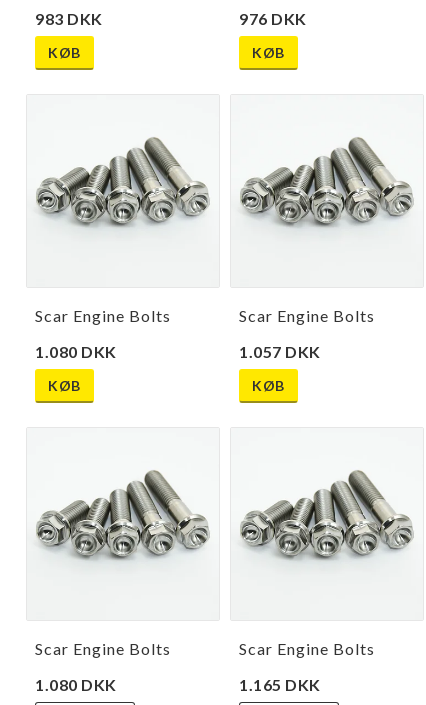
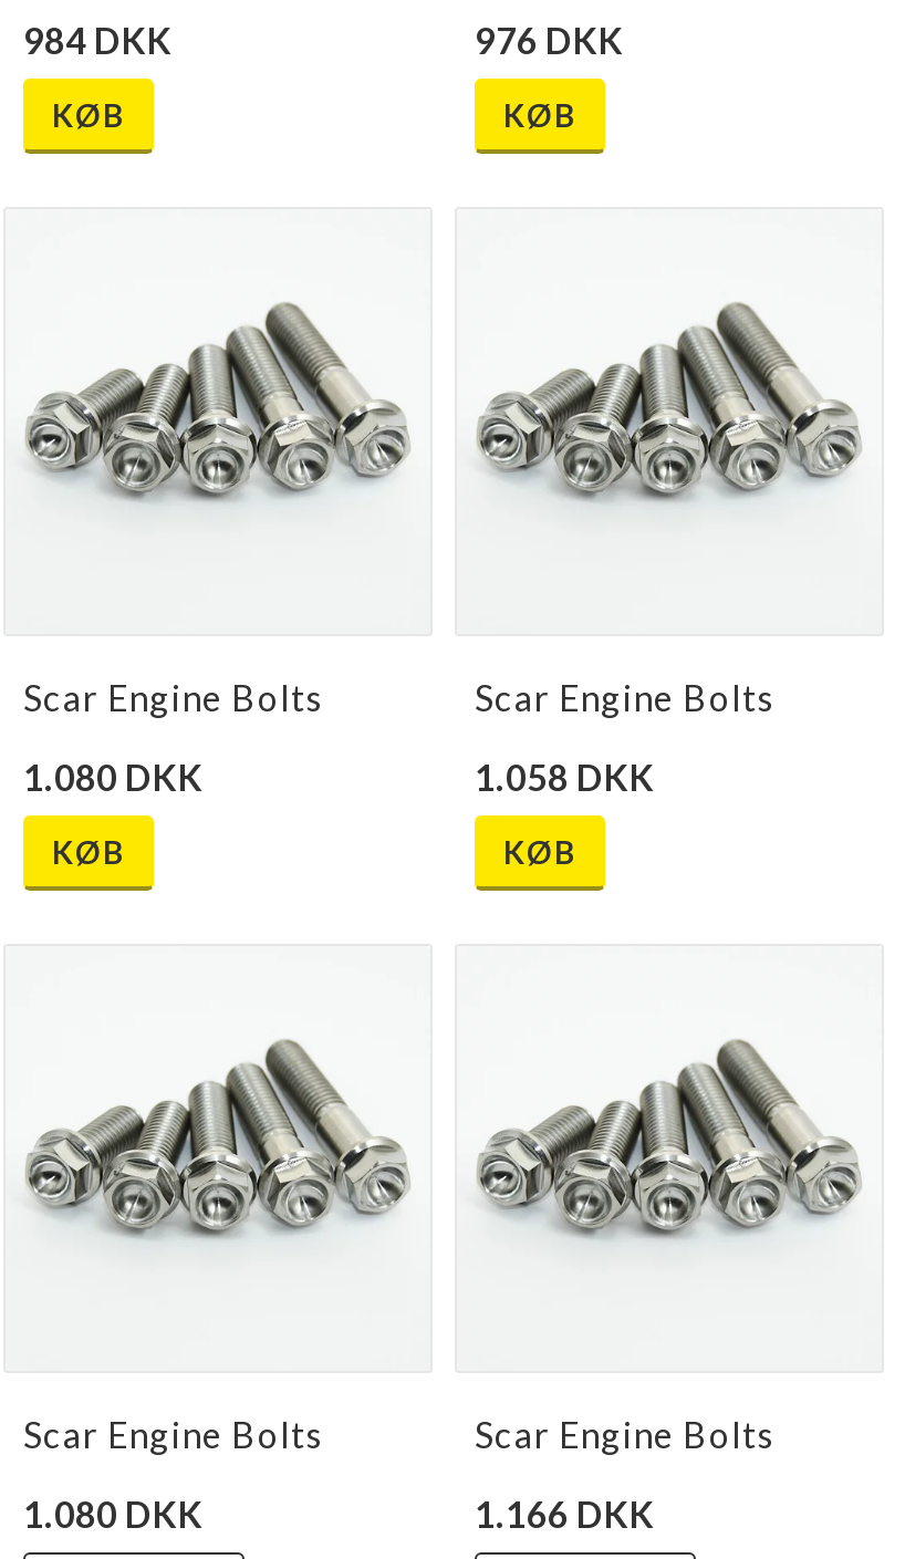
[35,8,102,27] 983 DKK -> [23,18,173,60] 984 DKK
[239,341,320,360] 1.057 DKK -> [475,755,655,797] 1.058 DKK
[239,674,320,693] 1.165 DKK -> [475,1492,655,1534] 1.166 DKK

